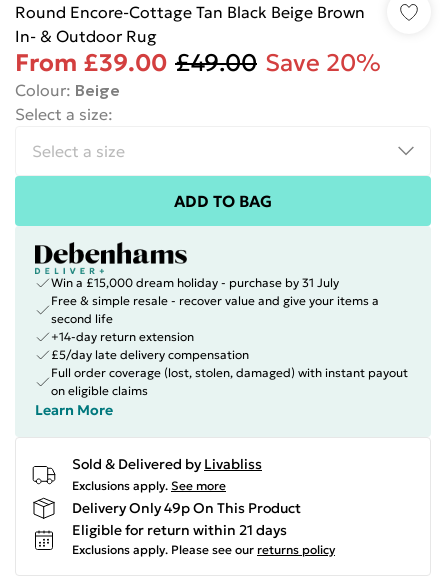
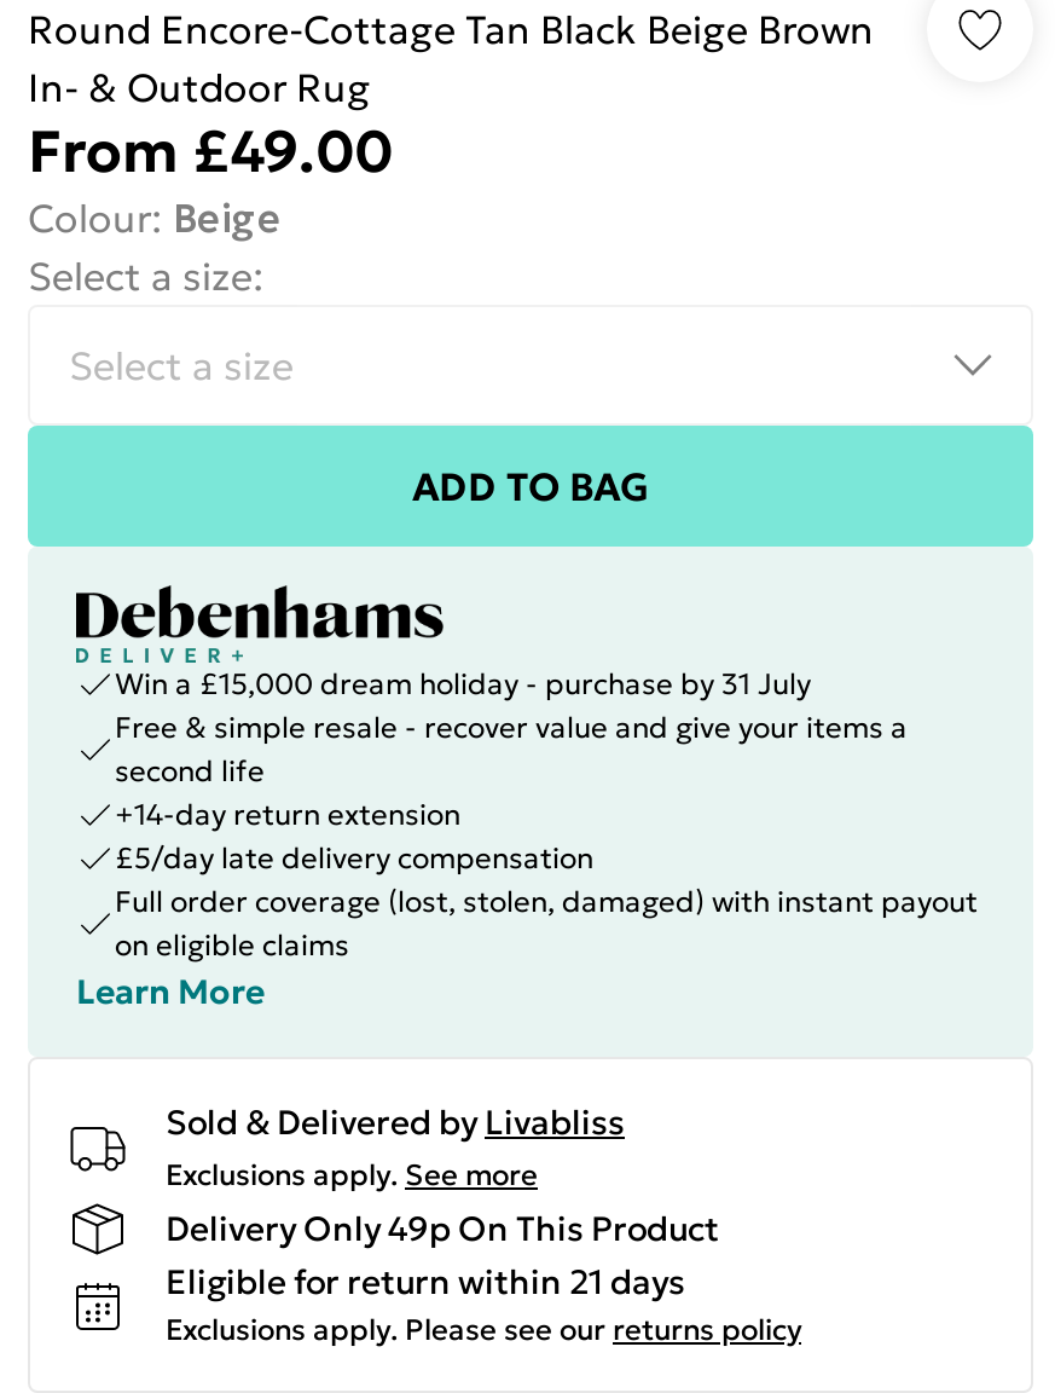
[15,48,381,78] From £39.00 £49.00 Save 20% -> [28,116,393,189] From £49.00

